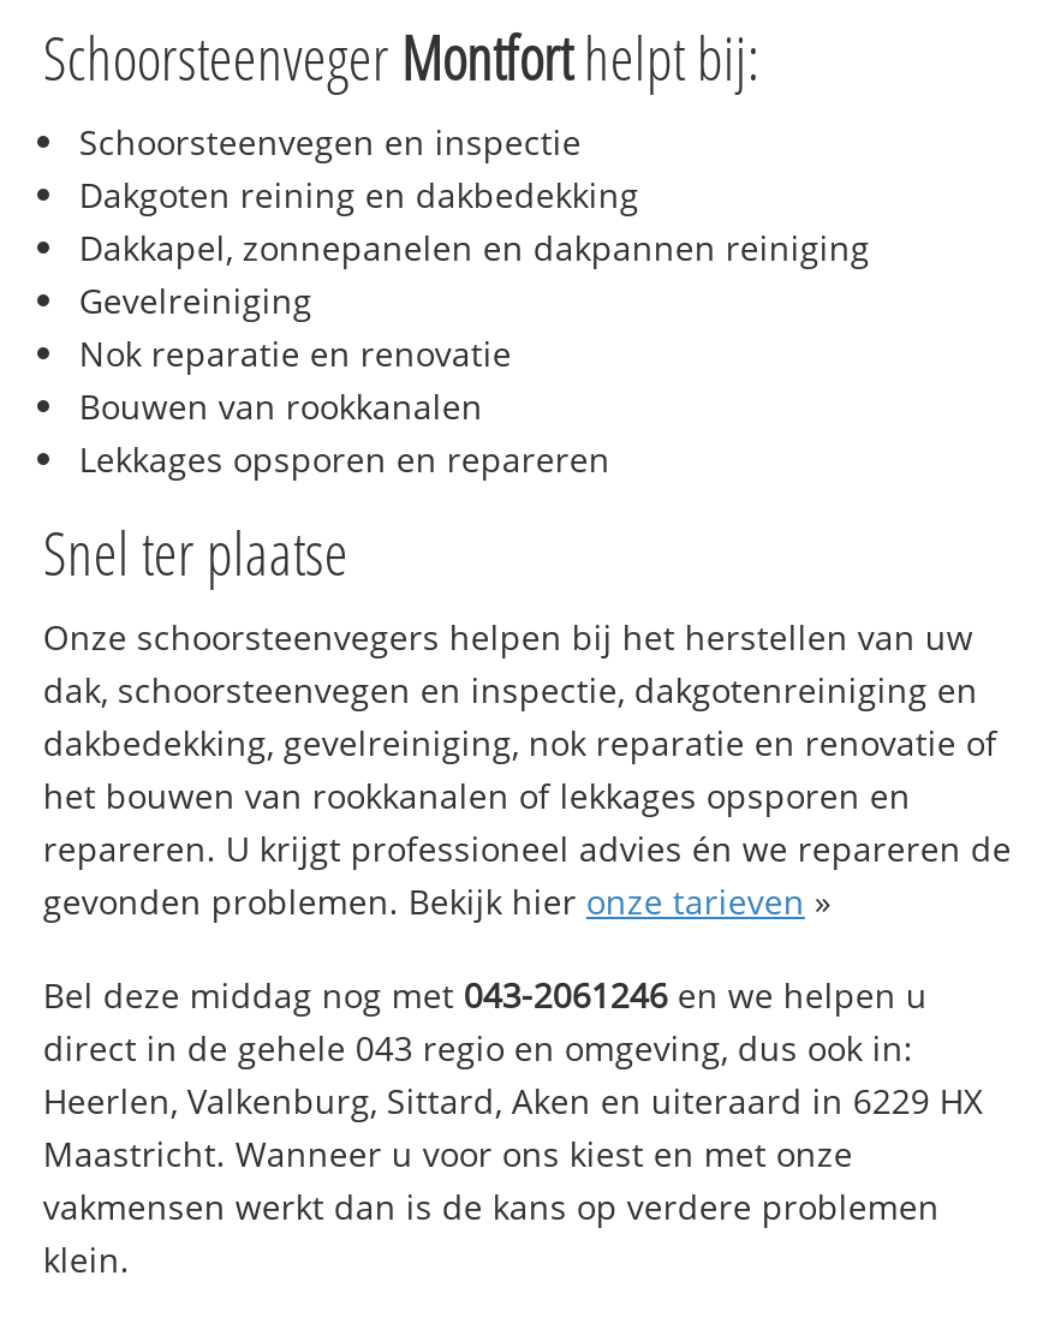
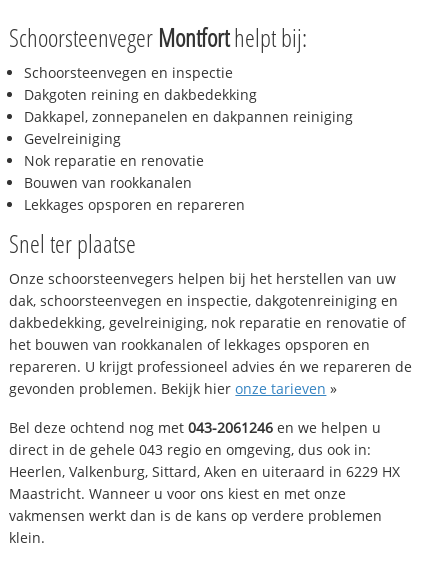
[43,971,927,1017] Bel deze middag nog met 043-2061246 en we helpen u -> [9,418,381,437] Bel deze ochtend nog met 043-2061246 en we helpen u

